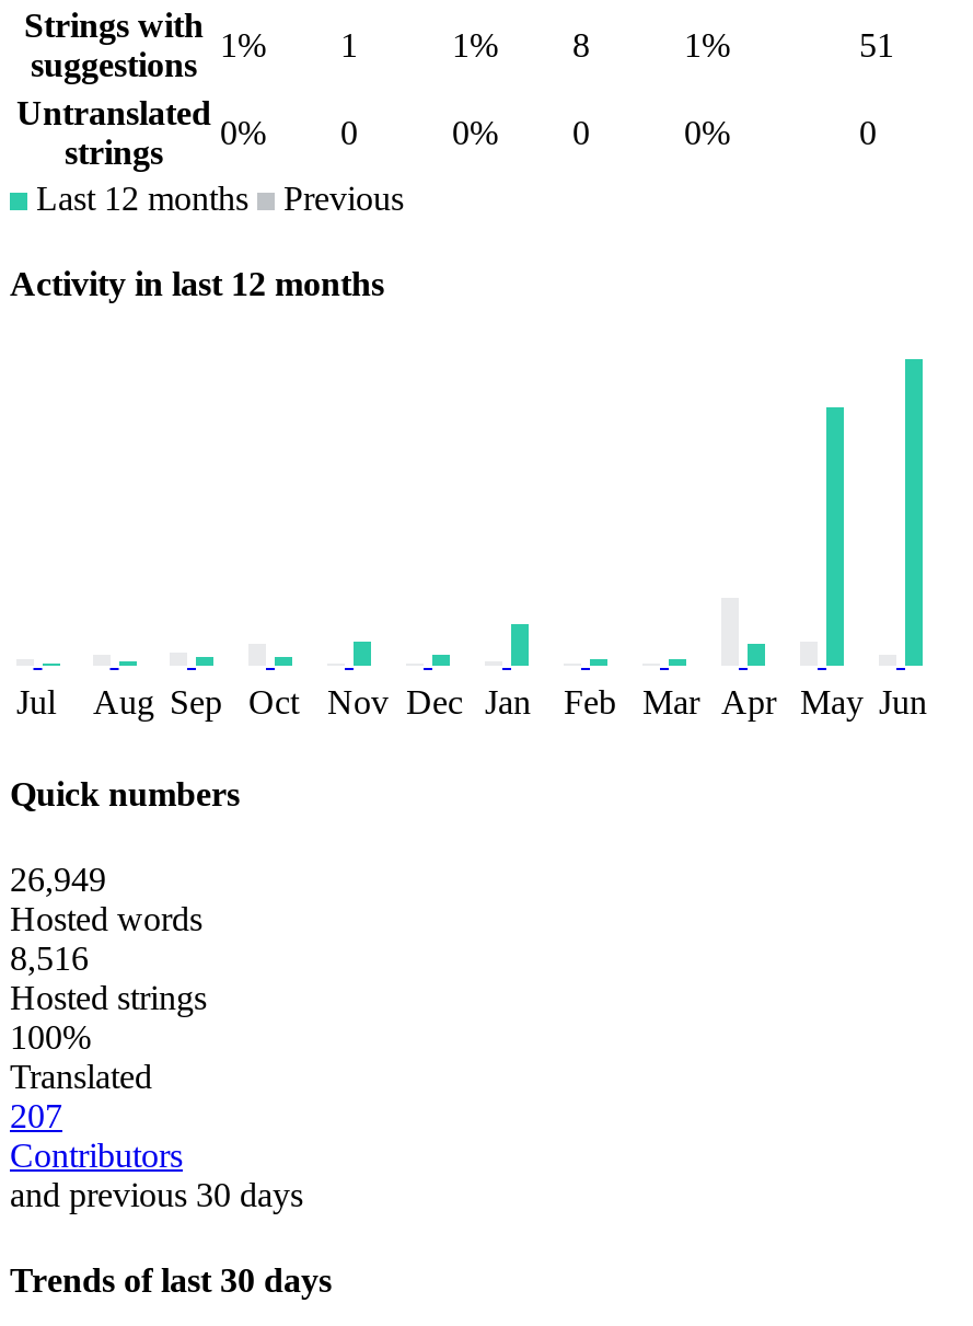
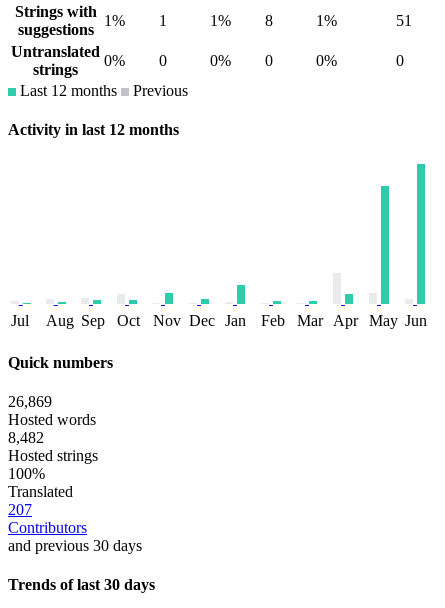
[10,861,106,898] 26,949 -> [8,393,52,410] 26,869
[10,940,89,977] 8,516 -> [8,429,44,446] 8,482

